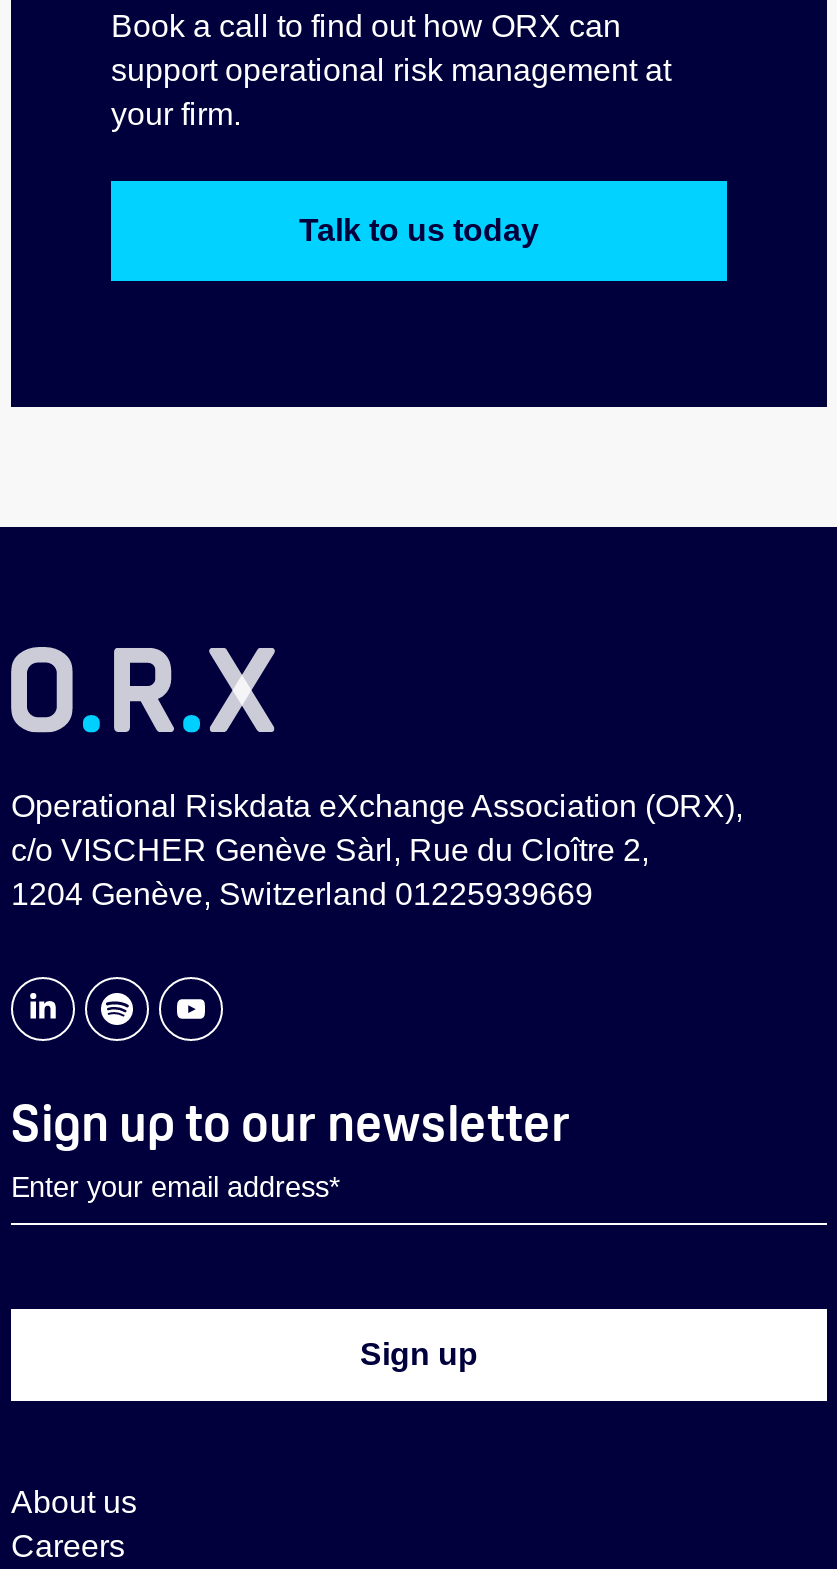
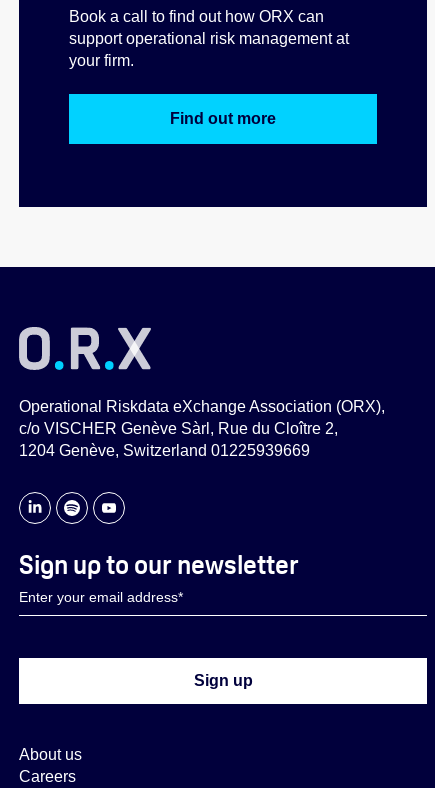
[299,214,539,248] Talk to us today -> [170,110,276,127] Find out more

